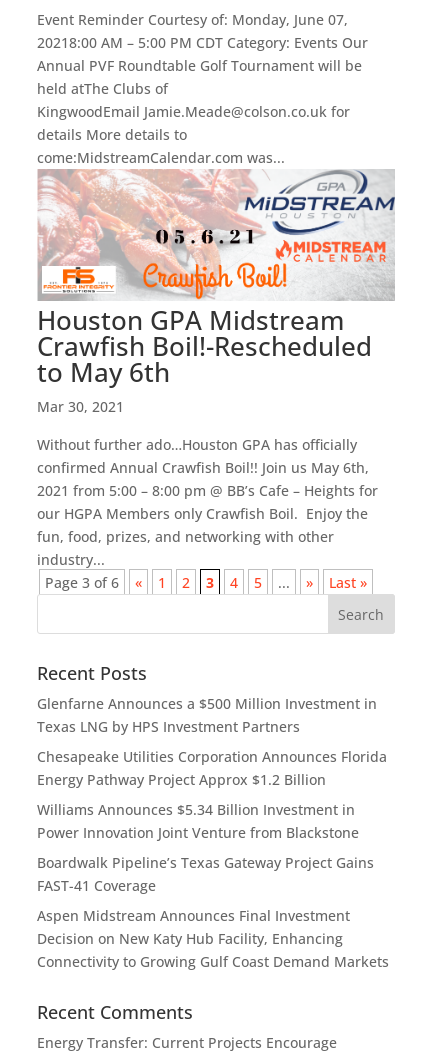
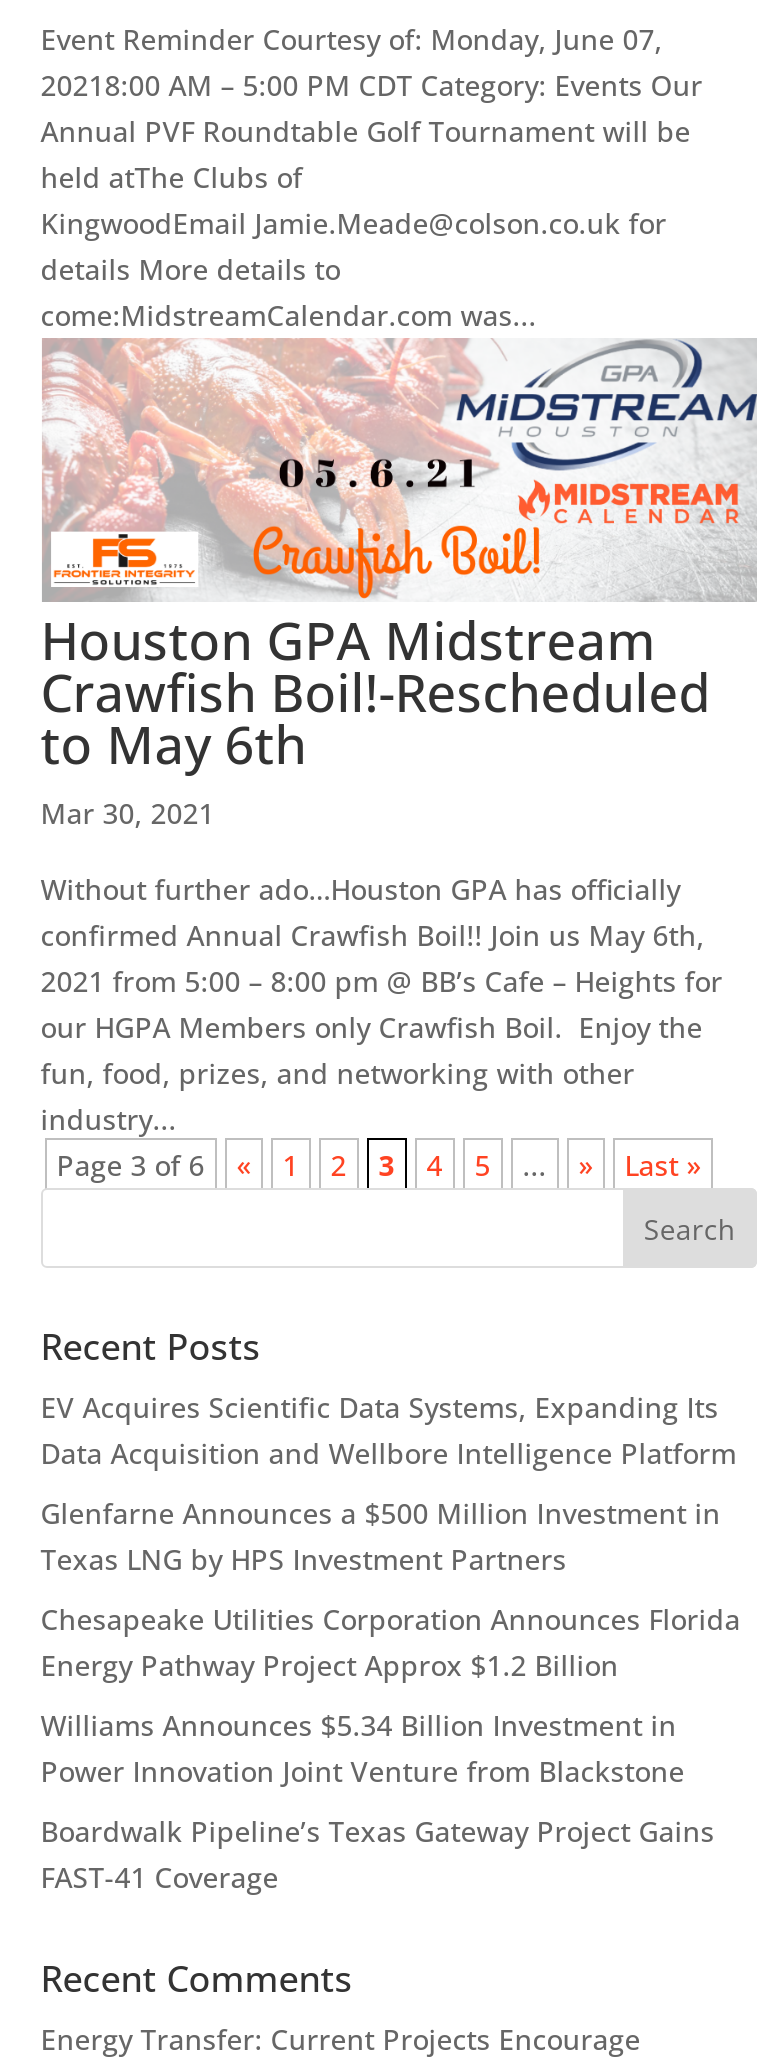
none -> [41,1389,737,1473] EV Acquires Scientific Data Systems, Expanding Its | Data Acquisition and Wellbore Intelligence Platform
moved [37,694,387,895] -> [41,1495,741,1897]: Glenfarne Announces a $500 Million Investment in | Texas LNG by HPS Investment Partners | Chesapeake Utilities Corporation Announces Florida | Energy Pathway Project Approx $1.2 Billion | Williams Announces $5.34 Billion Investment in | Power Innovation Joint Venture from Blackstone | Boardwalk Pipeline’s Texas Gateway Project Gains | FAST-41 Coverage
[37,906,389,971] Aspen Midstream Announces Final Investment | Decision on New Katy Hub Facility, Enhancing | Connectivity to Growing Gulf Coast Demand Markets -> none

